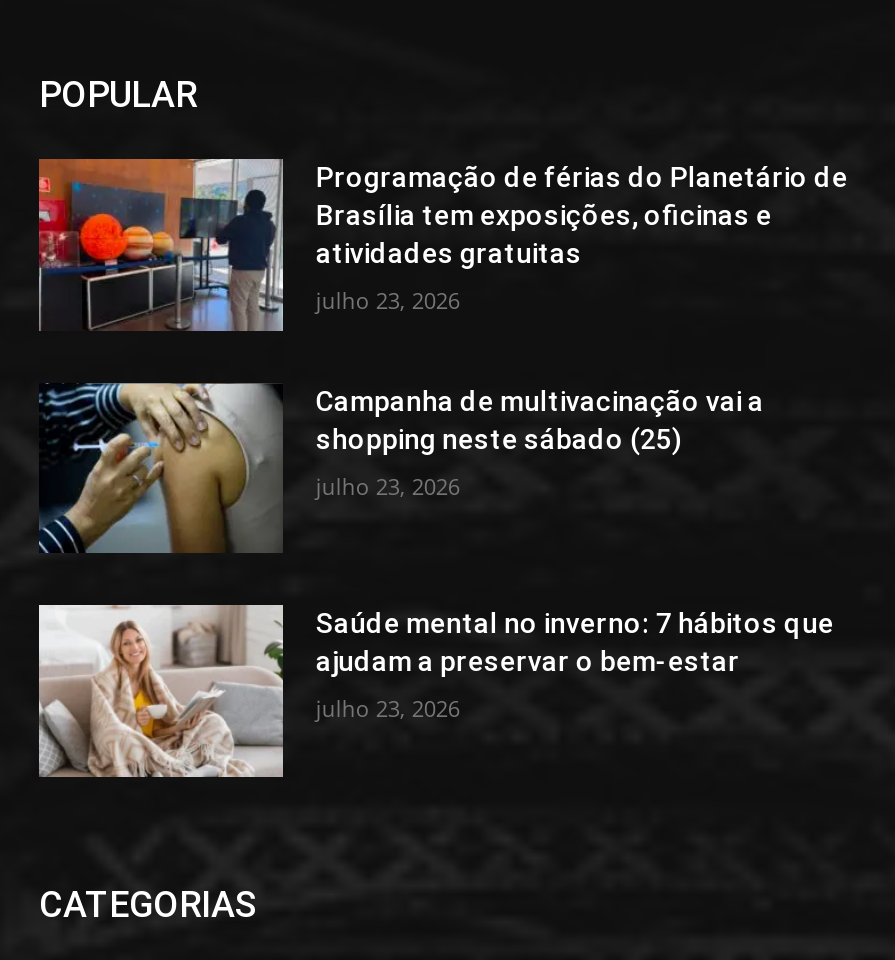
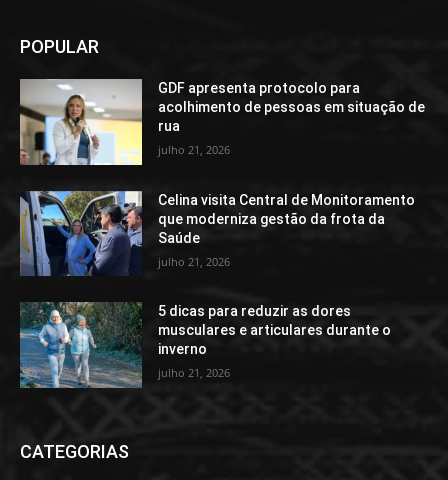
[37,157,848,333] [image] | Programação de férias do Planetário de | Brasília tem exposições, oficinas e | atividades gratuitas -> [19,78,425,166] [image] | GDF apresenta protocolo para | acolhimento de pessoas em situação de | rua
[316,285,460,315] julho 23, 2026 -> [158,142,230,157] julho 21, 2026
[37,381,764,555] [image] | Campanha de multivacinação vai a | shopping neste sábado (25) -> [19,190,415,276] [image] | Celina visita Central de Monitoramento | que moderniza gestão da frota da | Saúde
[316,470,460,500] julho 23, 2026 -> [158,254,230,269] julho 21, 2026
[37,603,834,779] [image] | Saúde mental no inverno: 7 hábitos que | ajudam a preservar o bem-estar -> [19,302,391,389] [image] | 5 dicas para reduzir as dores | musculares e articulares durante o | inverno
[316,694,460,724] julho 23, 2026 -> [158,365,230,380] julho 21, 2026

